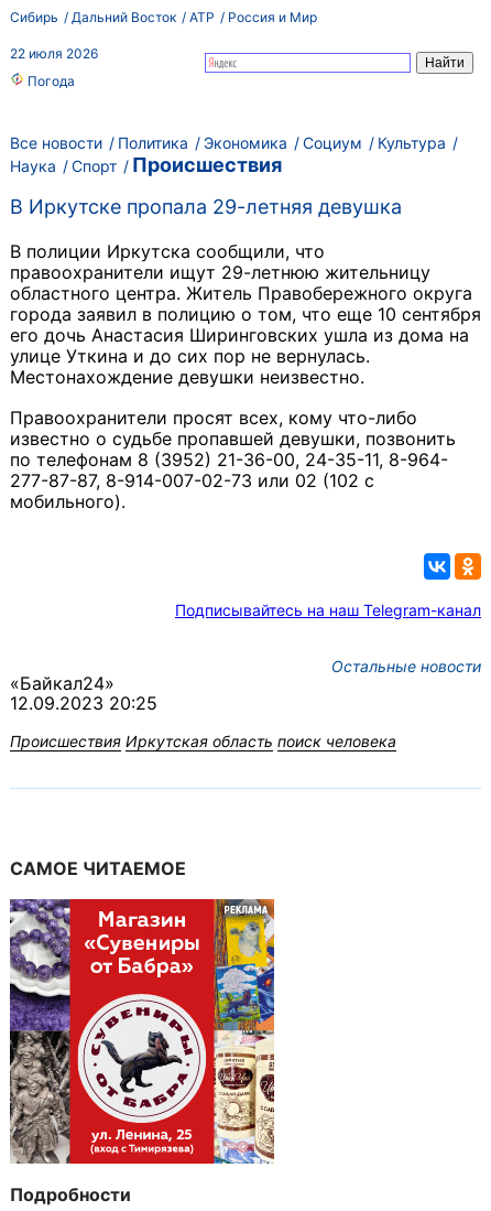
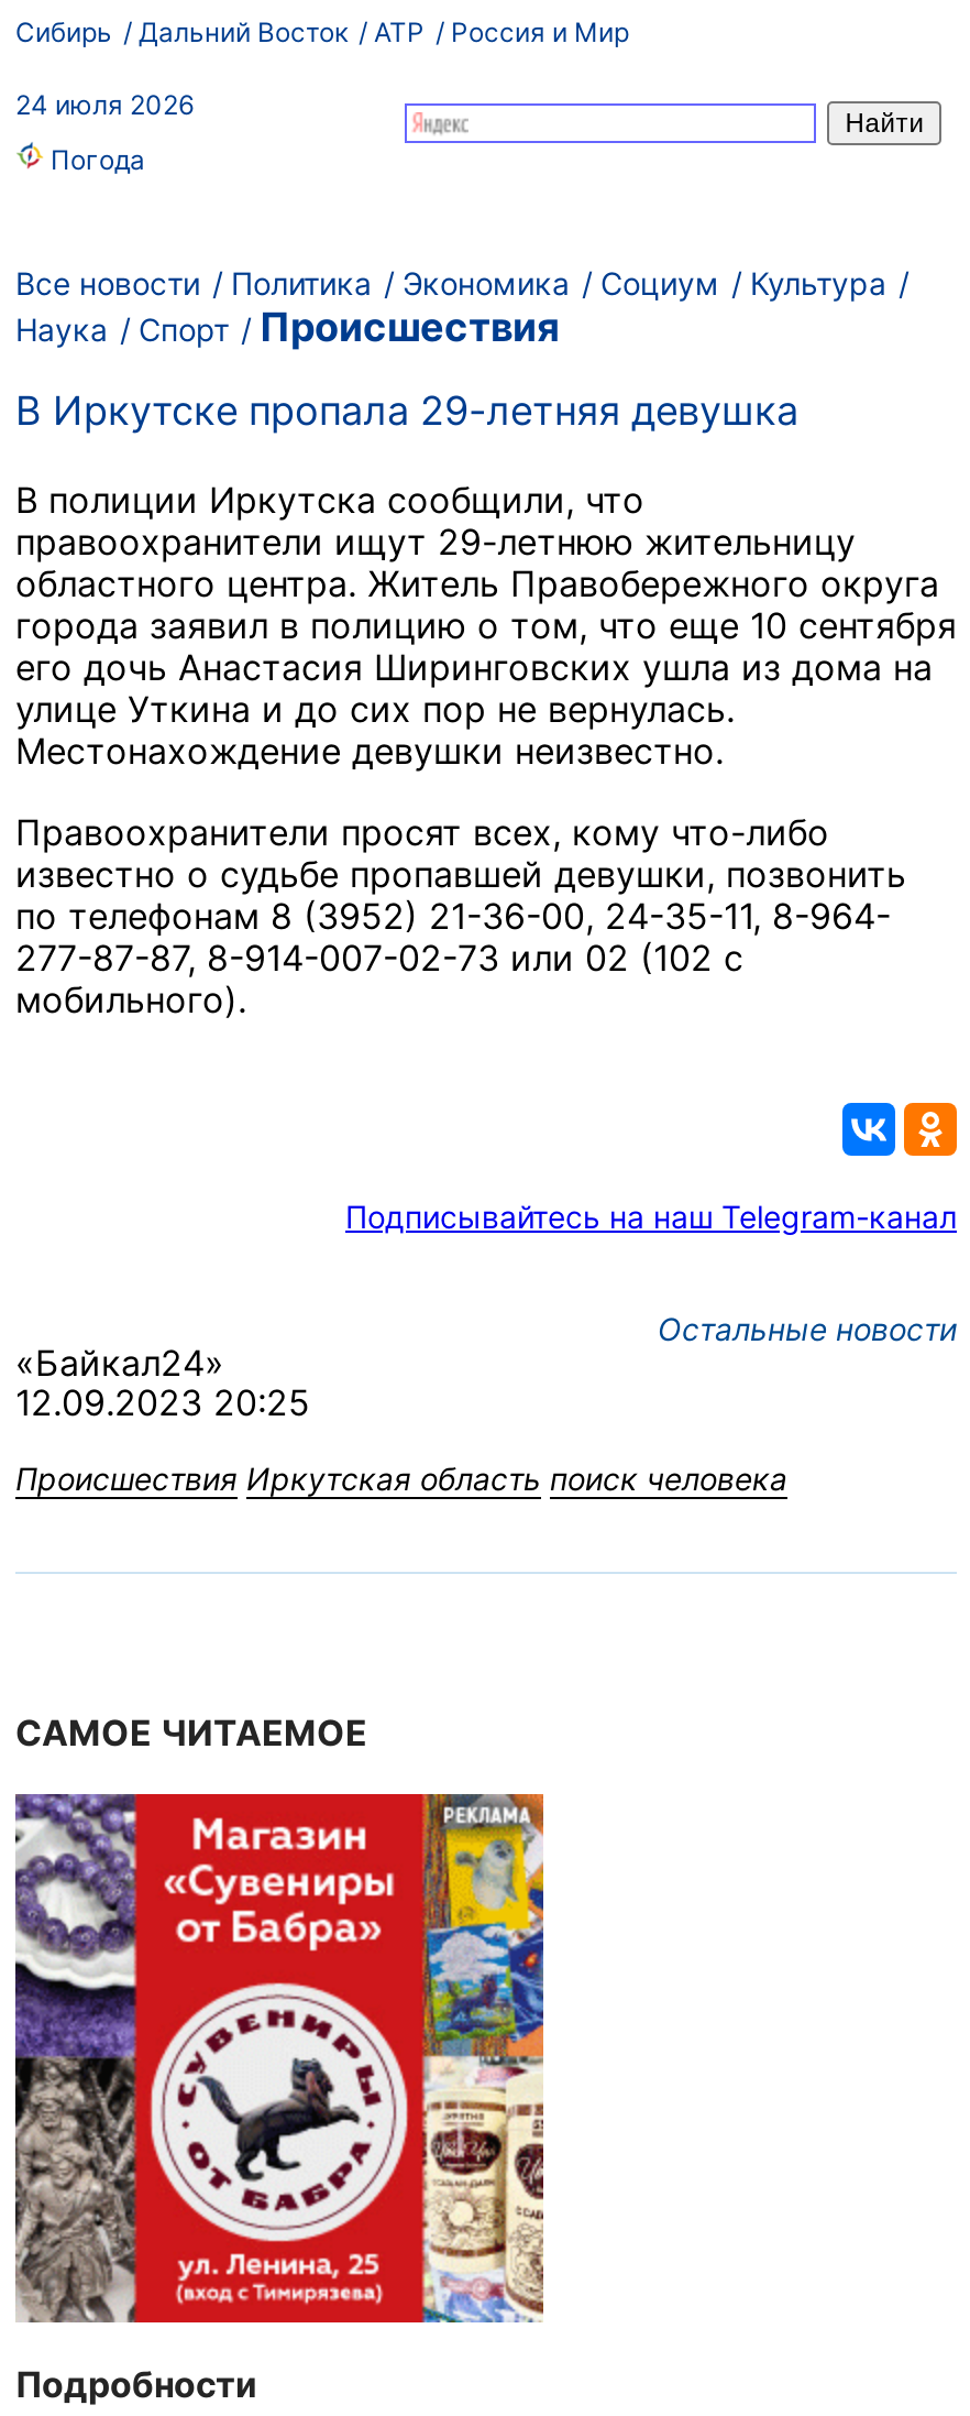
[10,45,98,62] 22 июля 2026 -> [15,88,194,121] 24 июля 2026

